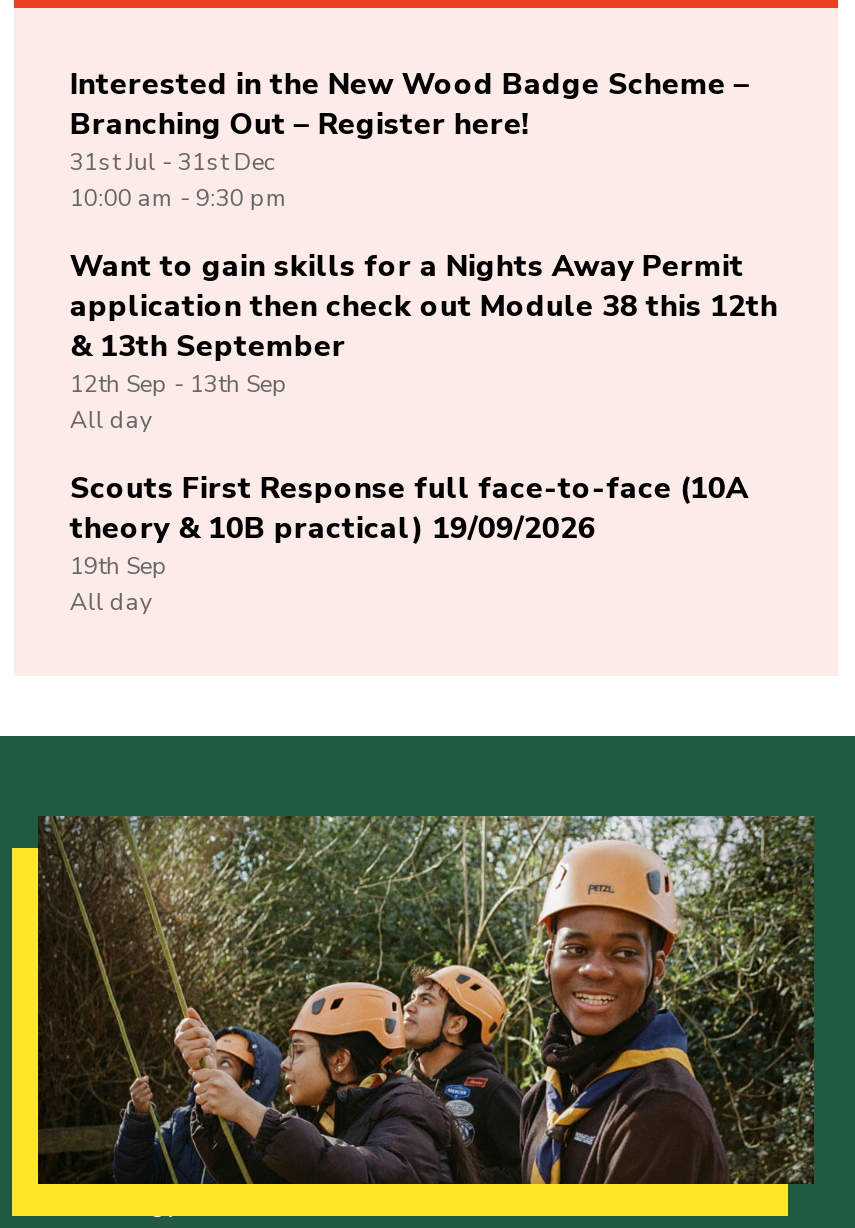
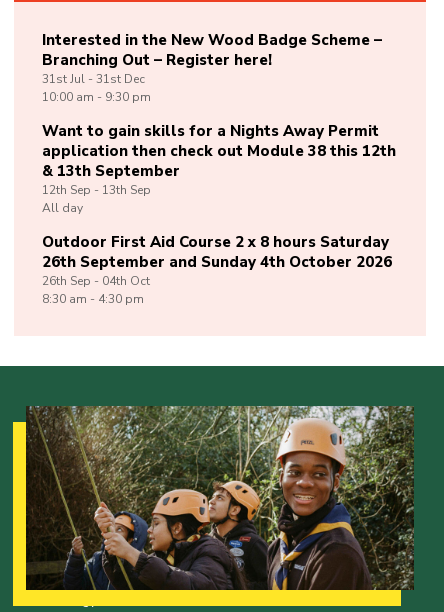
[70,469,748,619] Scouts First Response full face-to-face (10A | theory & 10B practical) 19/09/2026 | 19th Sep | All day -> [42,232,392,307] Outdoor First Aid Course 2 x 8 hours Saturday | 26th September and Sunday 4th October 2026 | 26th Sep - 04th Oct | 8:30 am - 4:30 pm

